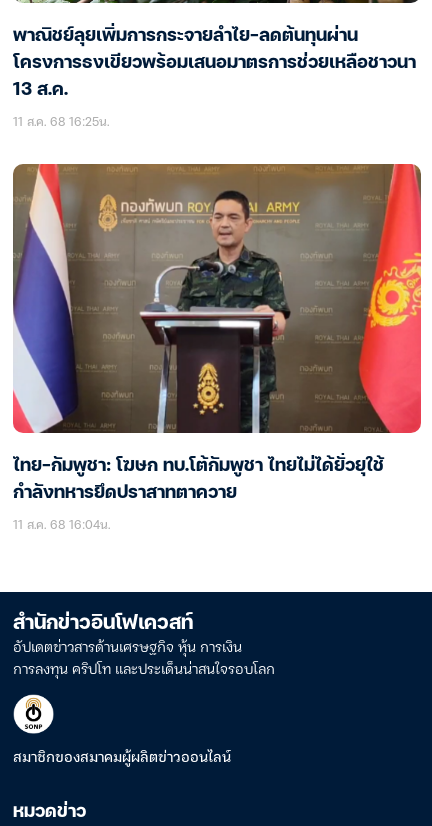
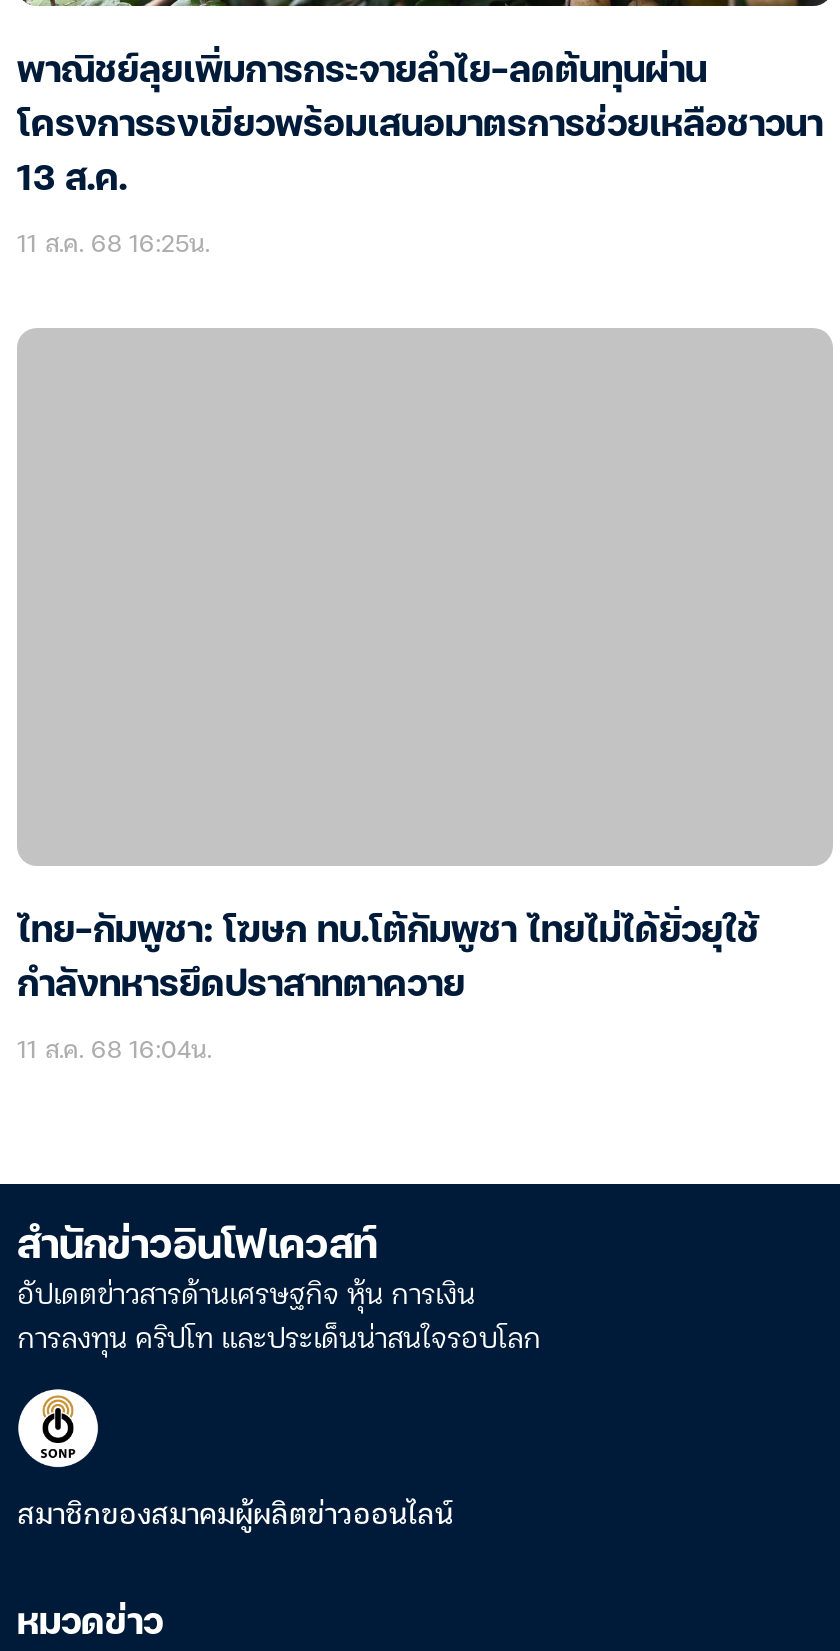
[12,163,422,434] [image] -> none

